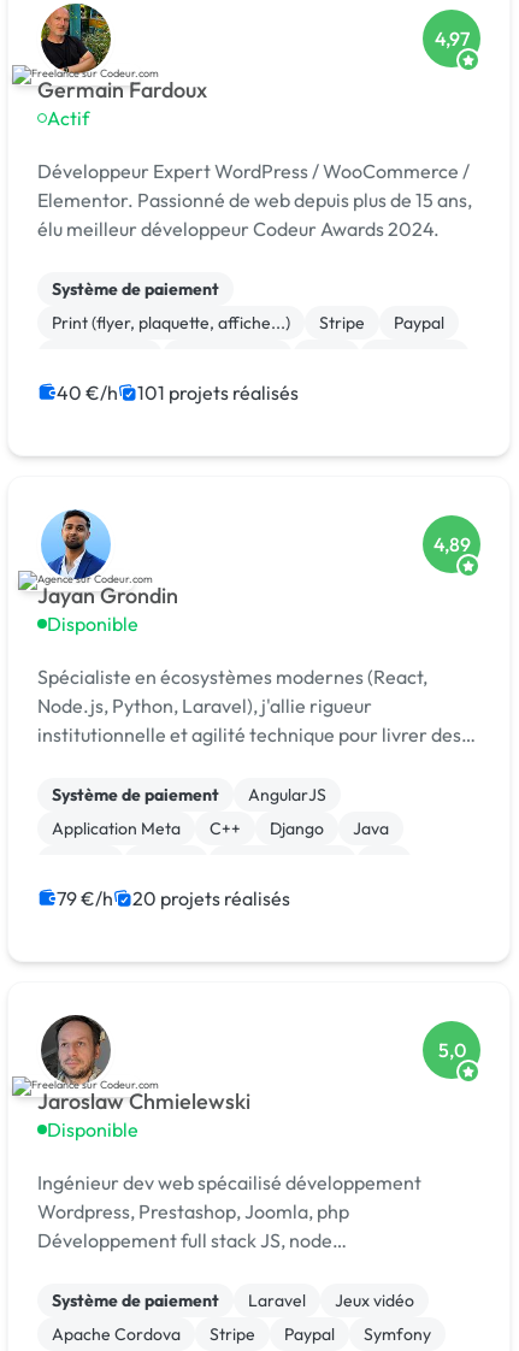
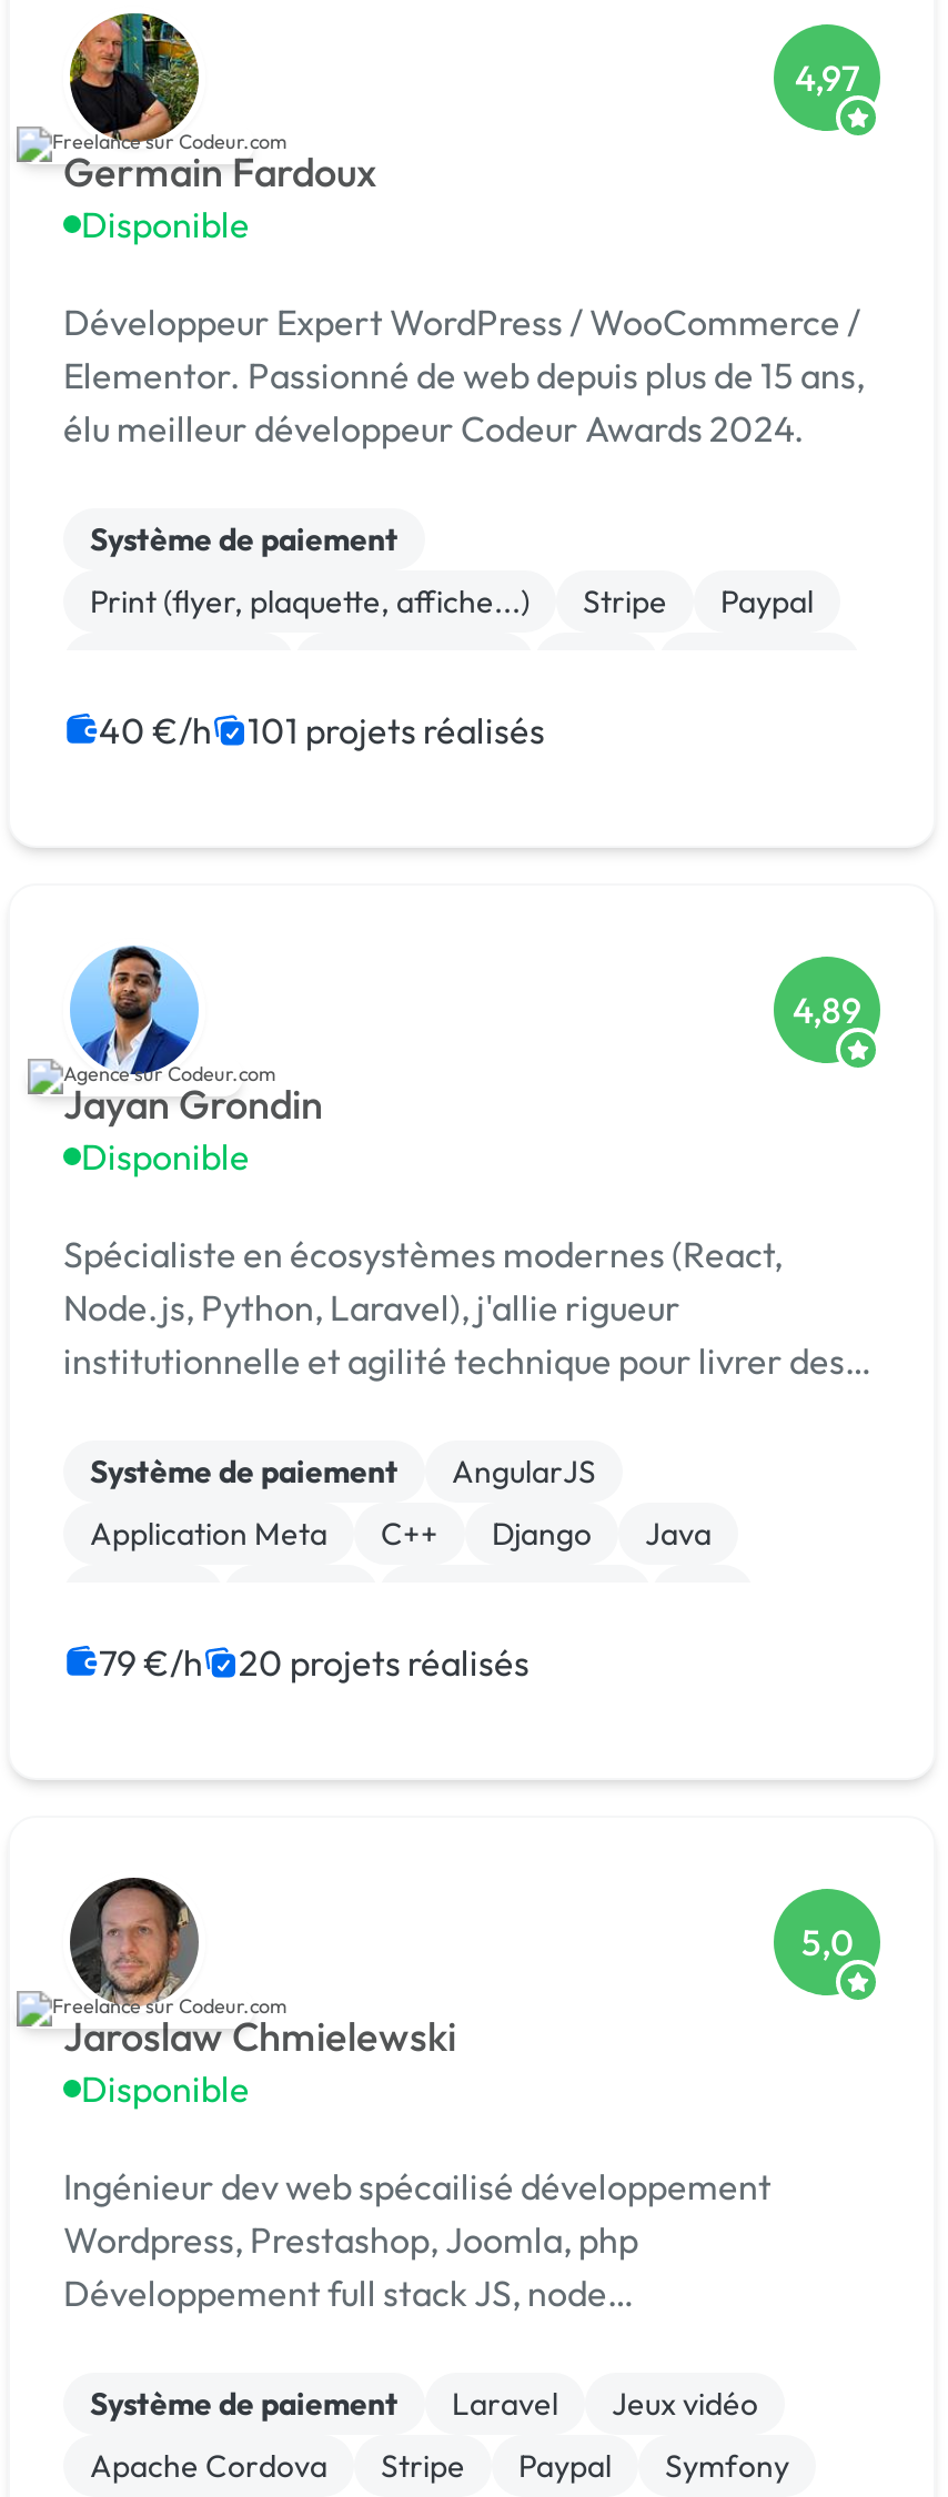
[47,106,89,130] Actif -> [81,202,250,247] Disponible

